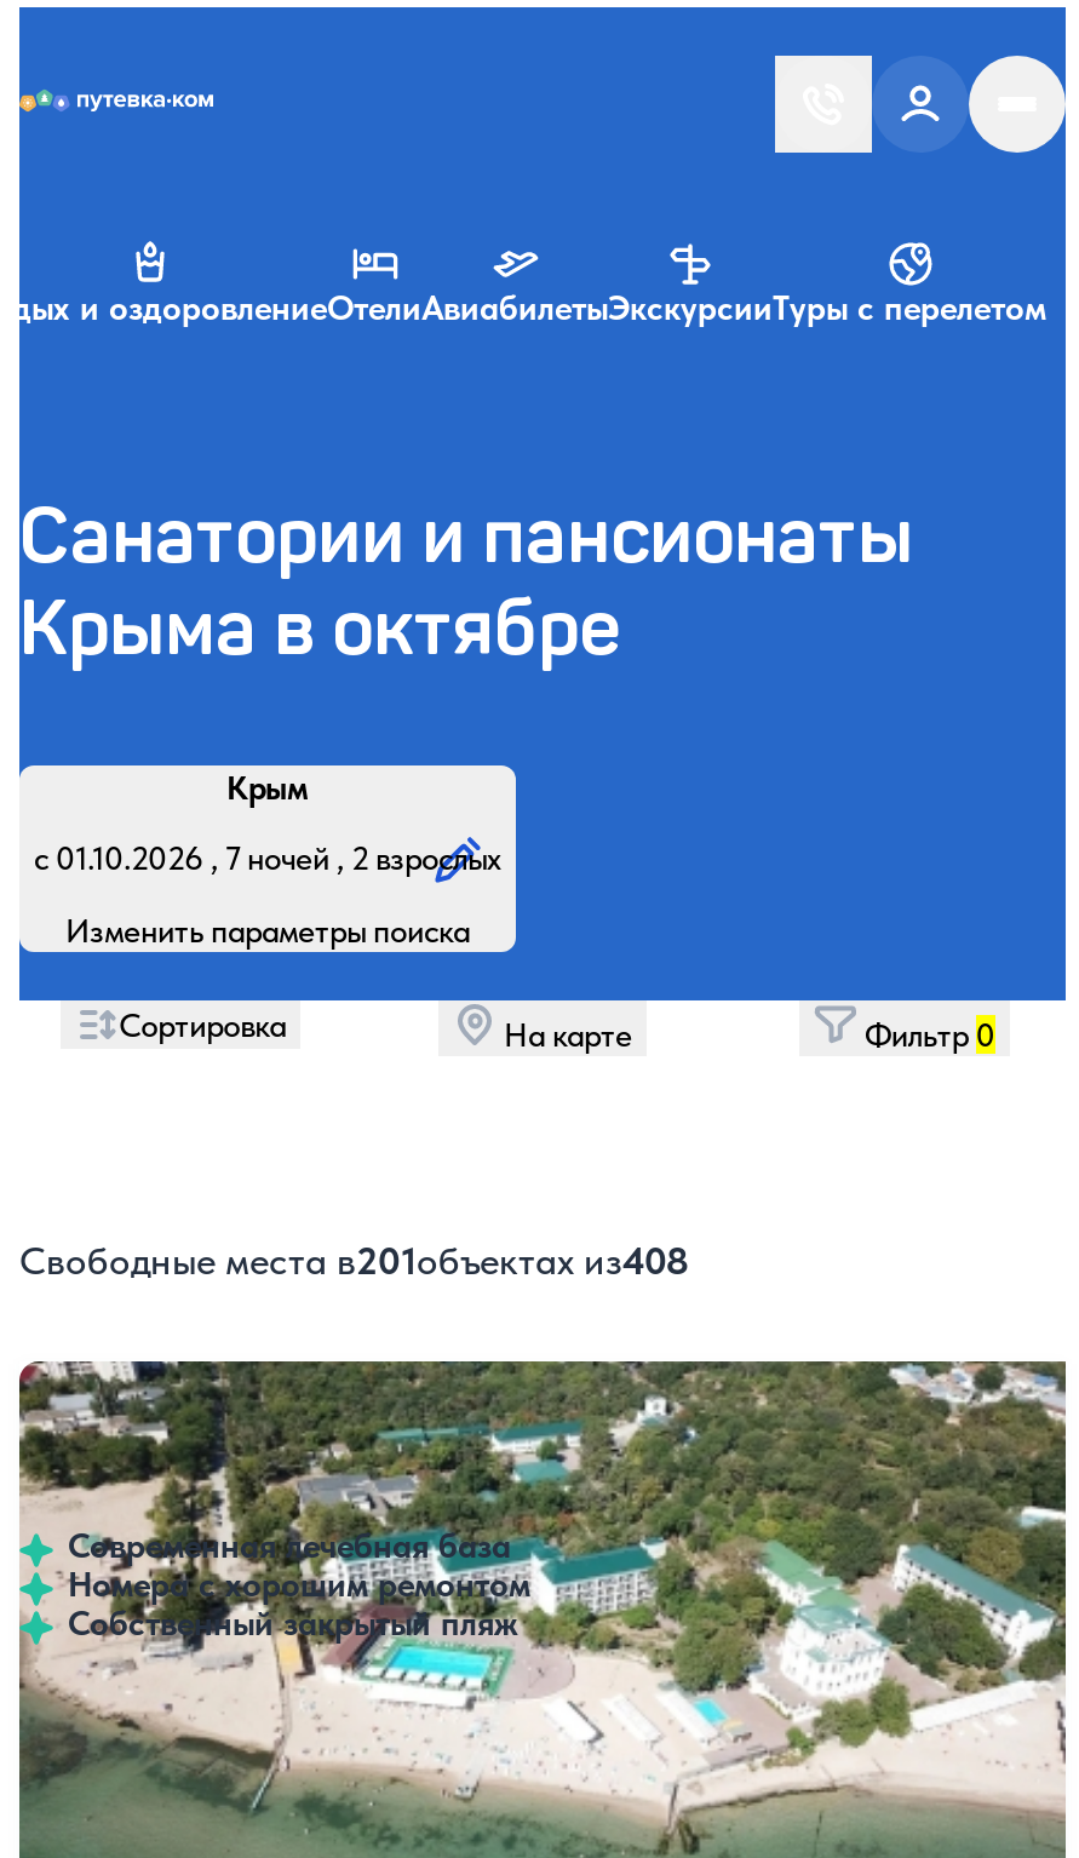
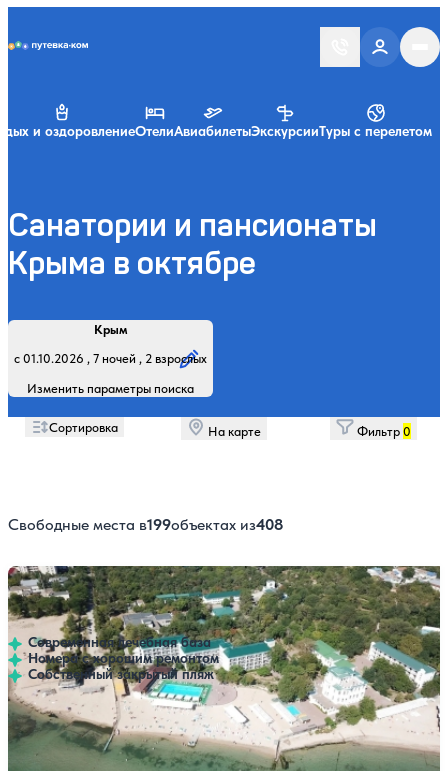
[19,1237,688,1283] Свободные места в201объектах из408 -> [8,514,283,533] Свободные места в199объектах из408

